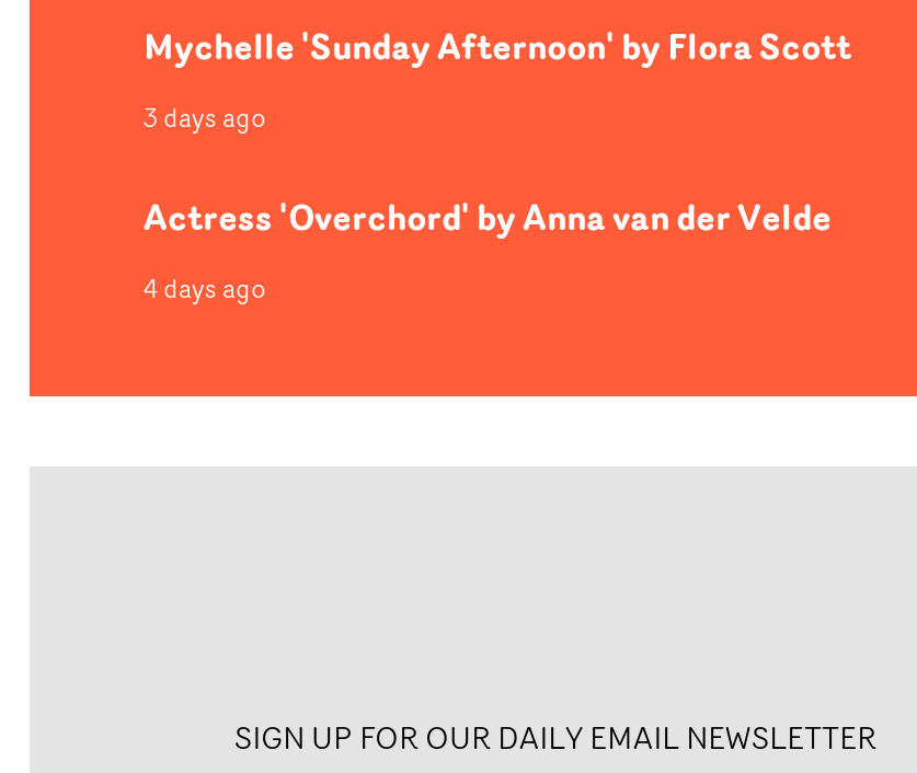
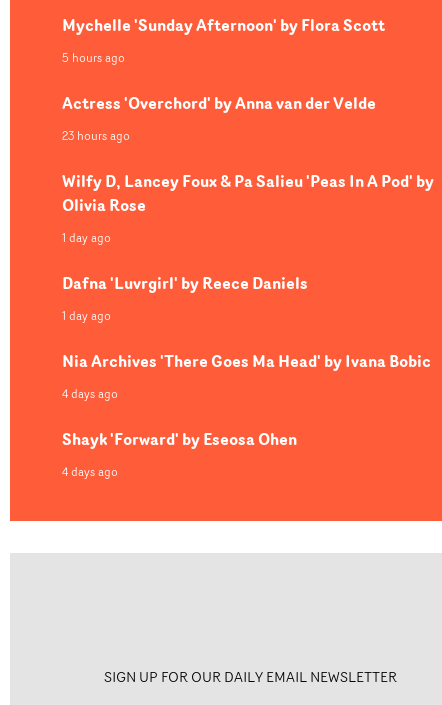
[144,99,266,136] 3 days ago -> [62,49,125,66] 5 hours ago
none -> [62,127,434,451] 23 hours ago | Wilfy D, Lancey Foux & Pa Salieu 'Peas In A Pod' by | Olivia Rose | 1 day ago | Dafna 'Luvrgirl' by Reece Daniels | 1 day ago | Nia Archives 'There Goes Ma Head' by Ivana Bobic | 4 days ago | Shayk 'Forward' by Eseosa Ohen

